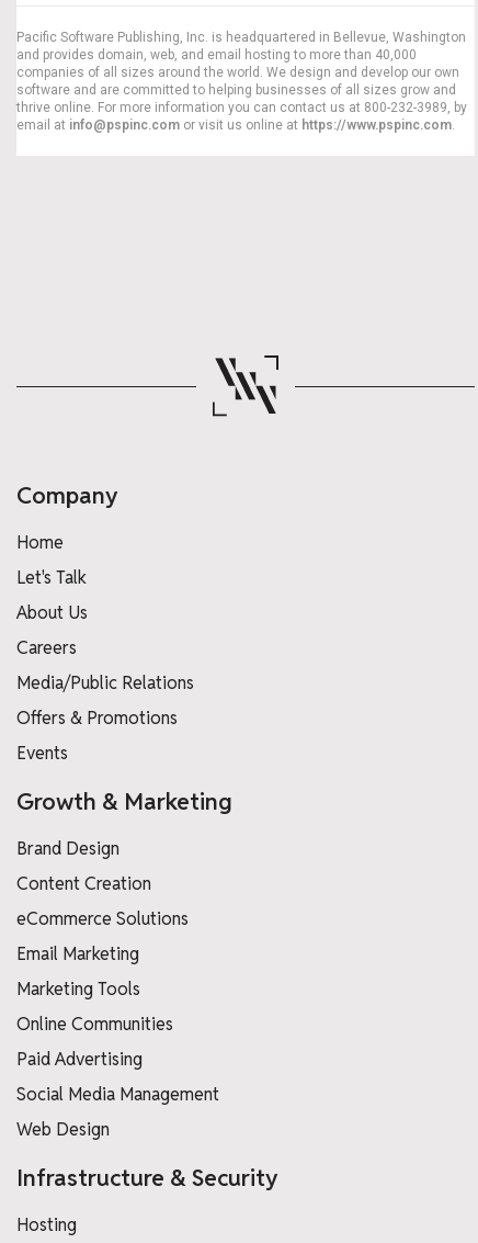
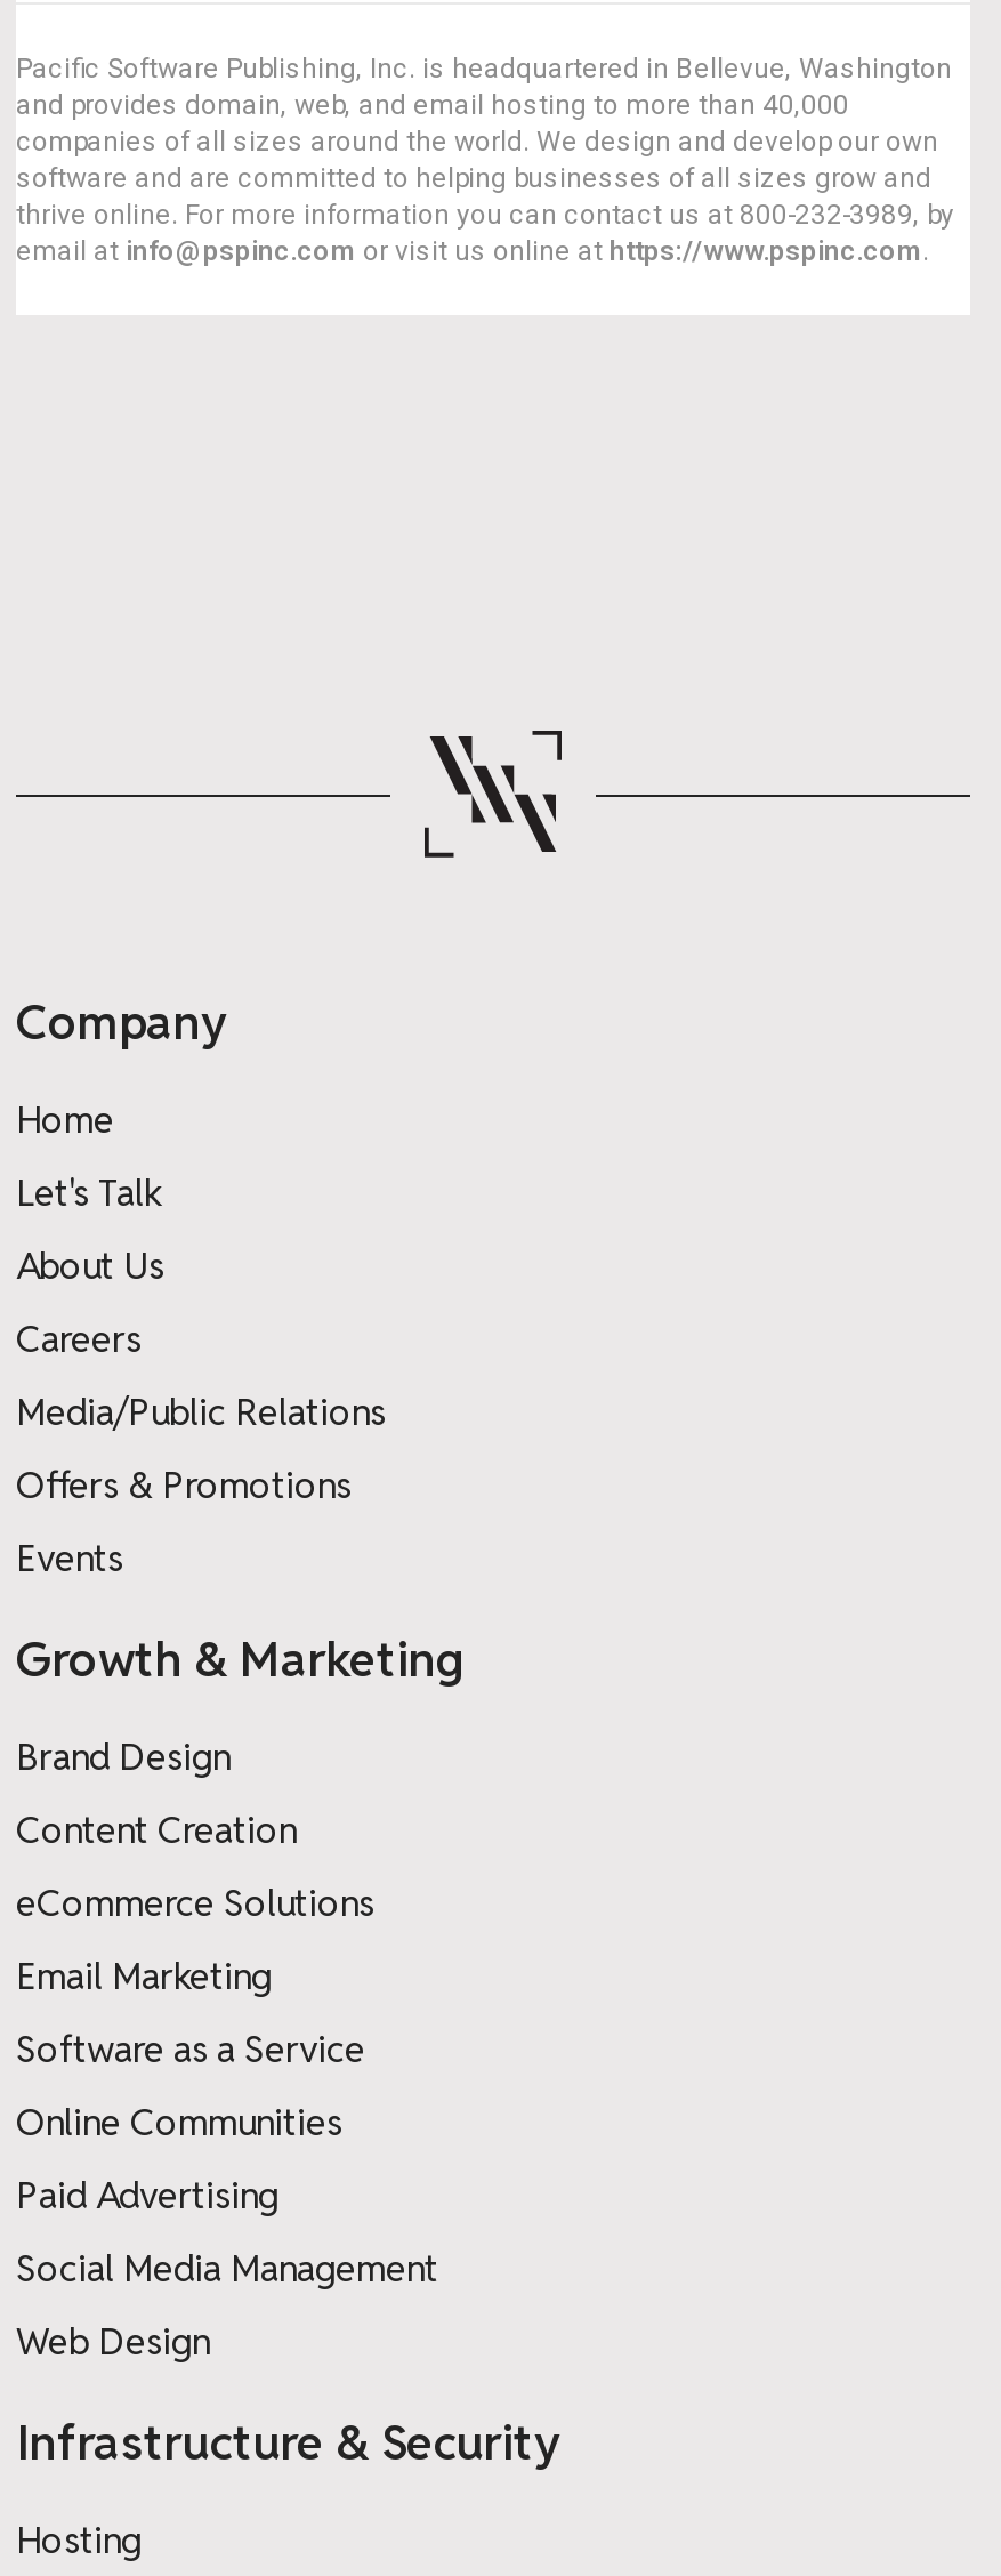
[16,978,140,1001] Marketing Tools -> [16,2026,365,2074] Software as a Service

